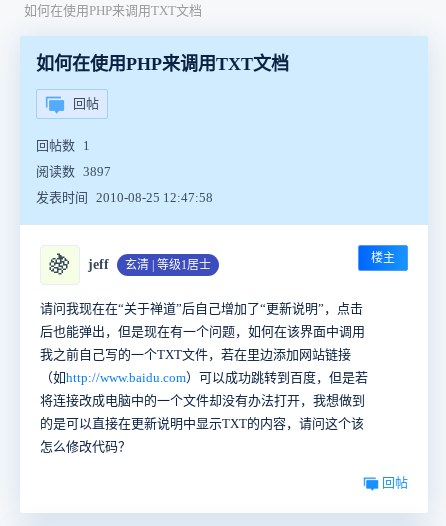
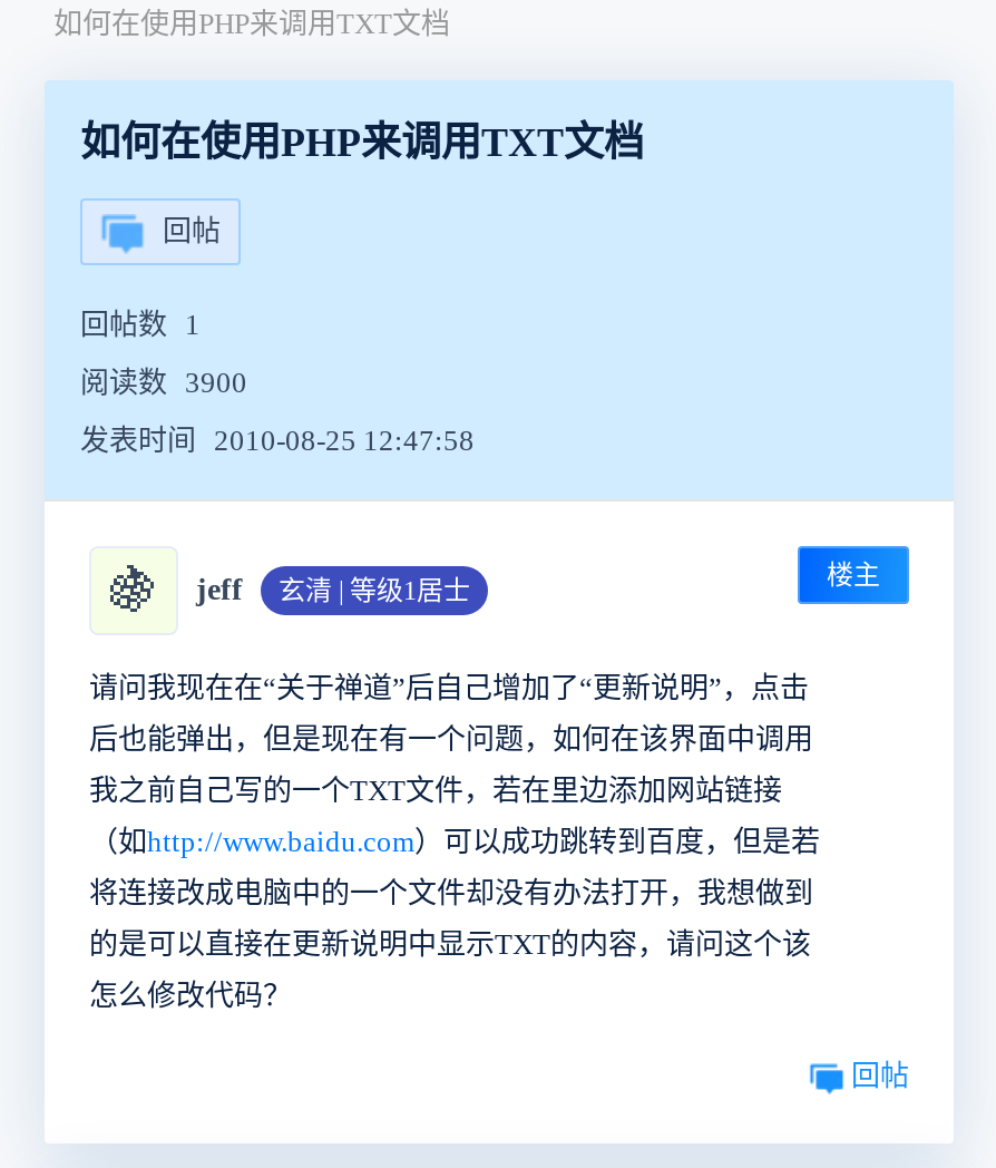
[36,164,111,179] 阅读数 3897 -> [80,366,247,399] 阅读数 3900

